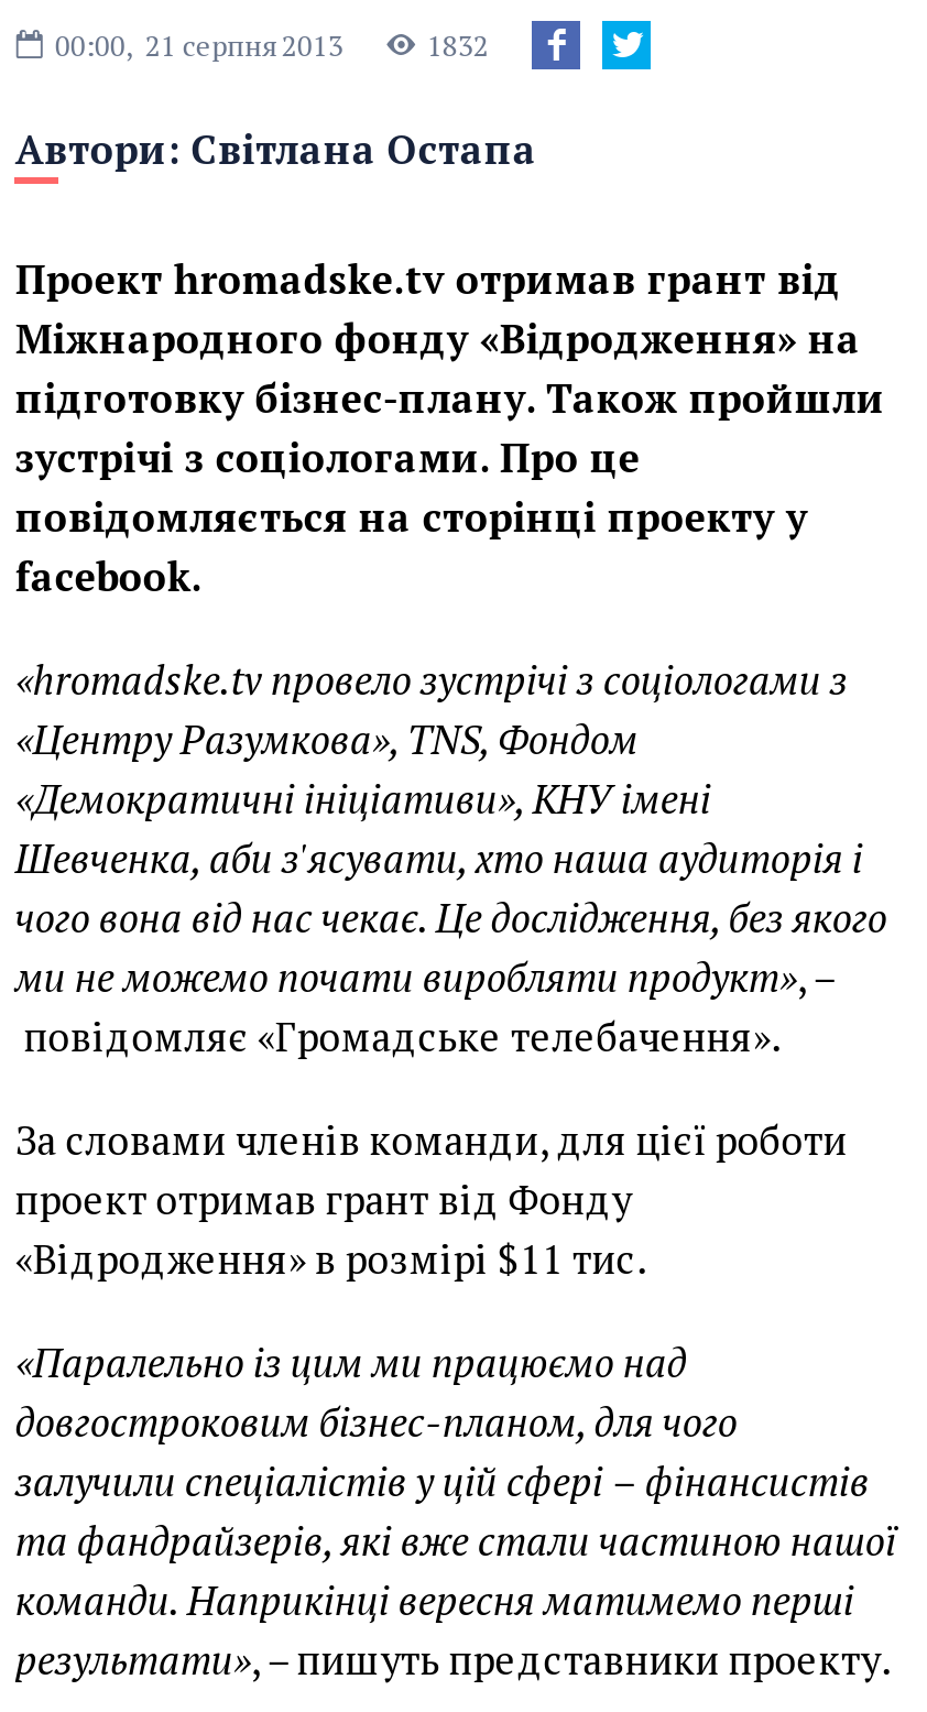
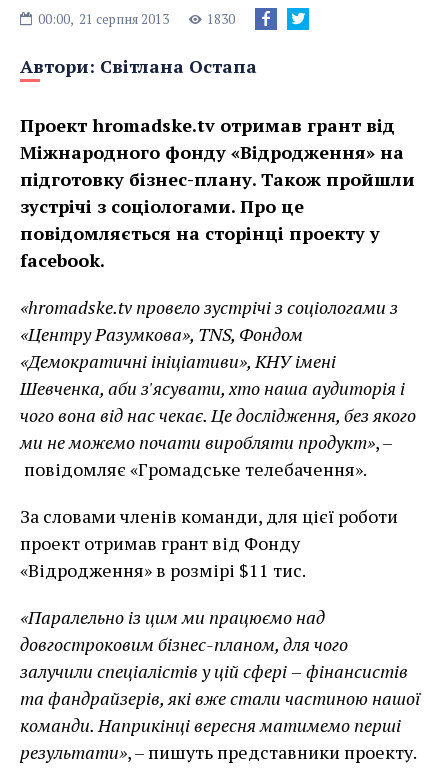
[427,25,489,65] 1832 -> [207,10,235,28] 1830

